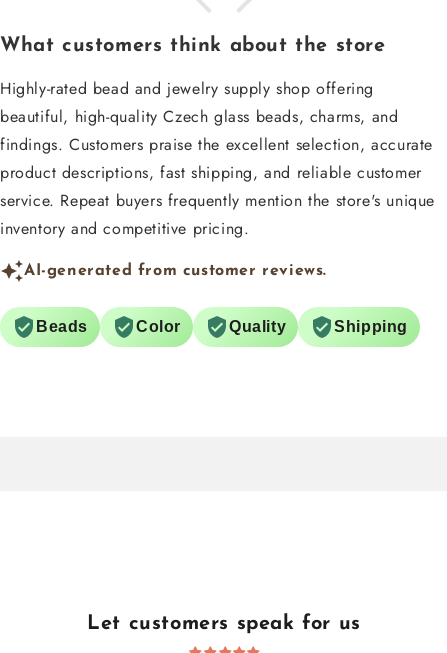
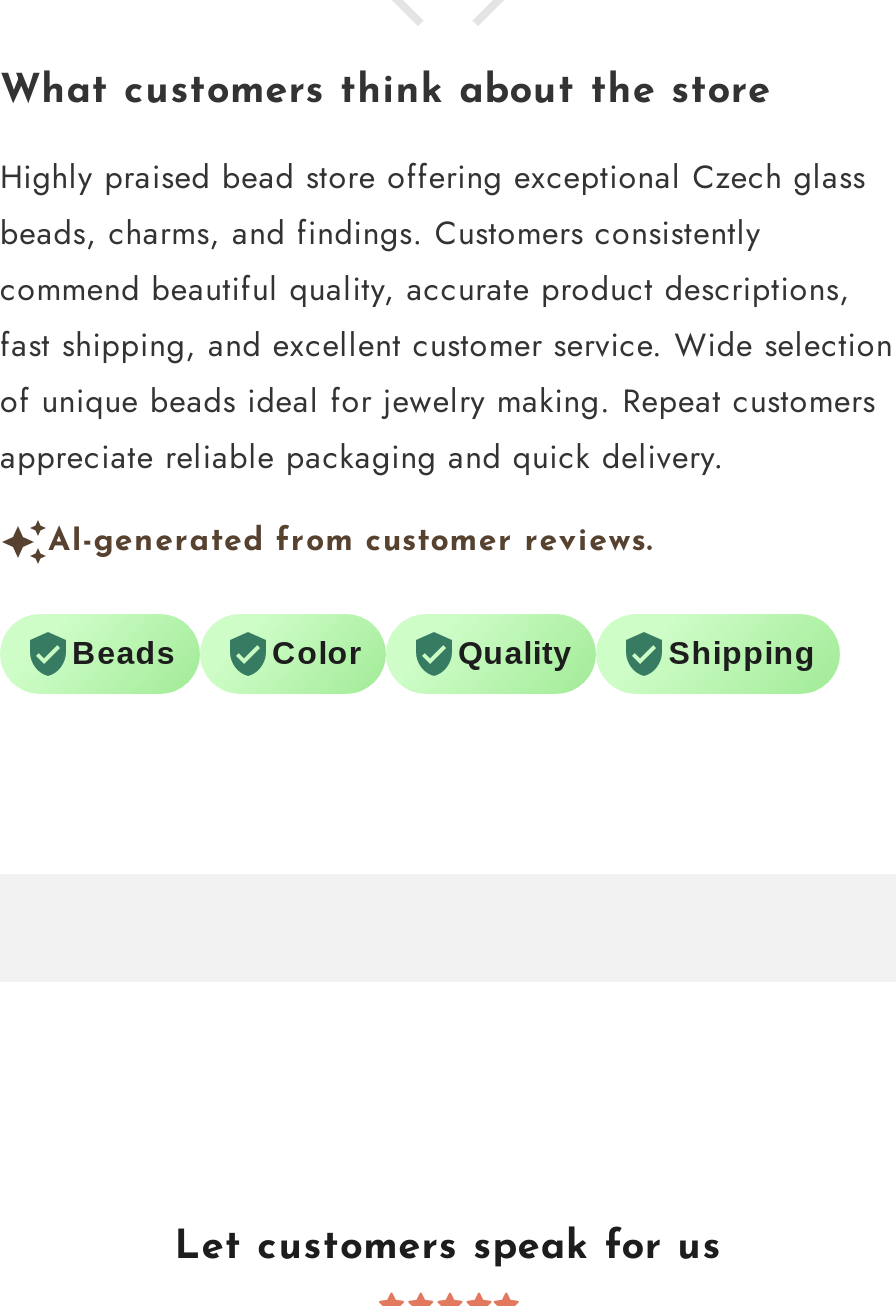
[0,77,435,240] Highly-rated bead and jewelry supply shop offering | beautiful, high-quality Czech glass beads, charms, and | findings. Customers praise the excellent selection, accurate | product descriptions, fast shipping, and reliable customer | service. Repeat buyers frequently mention the store's unique | inventory and competitive pricing. -> [0,154,893,480] Highly praised bead store offering exceptional Czech glass | beads, charms, and findings. Customers consistently | commend beautiful quality, accurate product descriptions, | fast shipping, and excellent customer service. Wide selection | of unique beads ideal for jewelry making. Repeat customers | appreciate reliable packaging and quick delivery.

